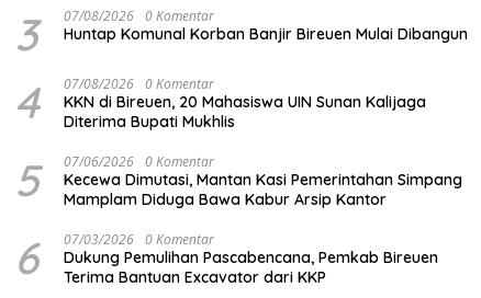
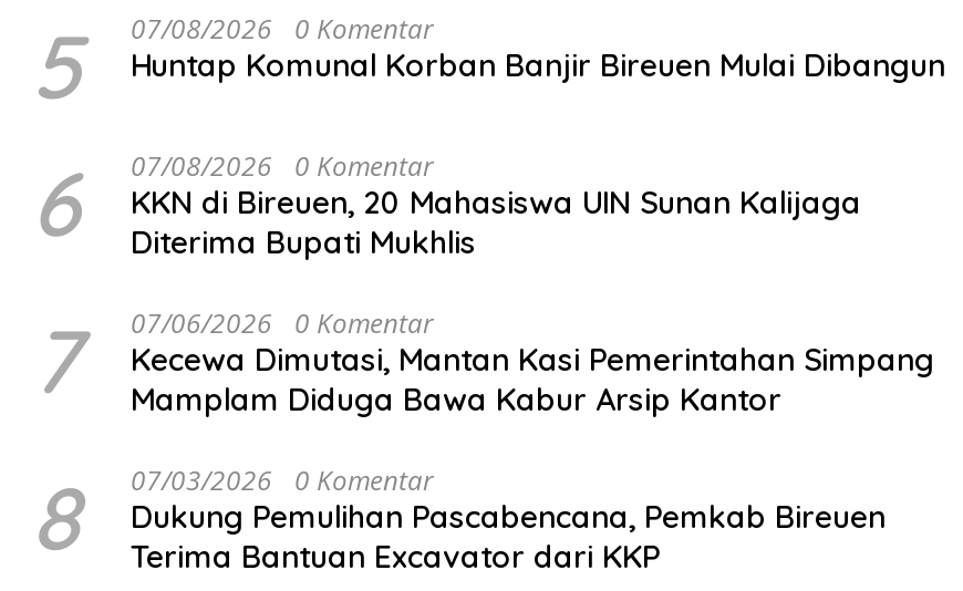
[14,6,468,61] 3 07/08/2026 0 Komentar Huntap Komunal Korban Banjir Bireuen Mulai Dibangun -> [31,9,945,120] 5 07/08/2026 0 Komentar Huntap Komunal Korban Banjir Bireuen Mulai Dibangun
[14,74,426,129] 4 07/08/2026 0 Komentar KKN di Bireuen, 20 Mahasiswa UIN Sunan Kalijaga -> [31,147,861,257] 6 07/08/2026 0 Komentar KKN di Bireuen, 20 Mahasiswa UIN Sunan Kalijaga
[14,152,462,209] 5 07/06/2026 0 Komentar Kecewa Dimutasi, Mantan Kasi Pemerintahan Simpang Mamplam Diduga Bawa Kabur Arsip Kantor -> [31,304,934,419] 7 07/06/2026 0 Komentar Kecewa Dimutasi, Mantan Kasi Pemerintahan Simpang Mamplam Diduga Bawa Kabur Arsip Kantor
[14,230,438,287] 6 07/03/2026 0 Komentar Dukung Pemulihan Pascabencana, Pemkab Bireuen Terima Bantuan Excavator dari KKP -> [31,461,886,576] 8 07/03/2026 0 Komentar Dukung Pemulihan Pascabencana, Pemkab Bireuen Terima Bantuan Excavator dari KKP

